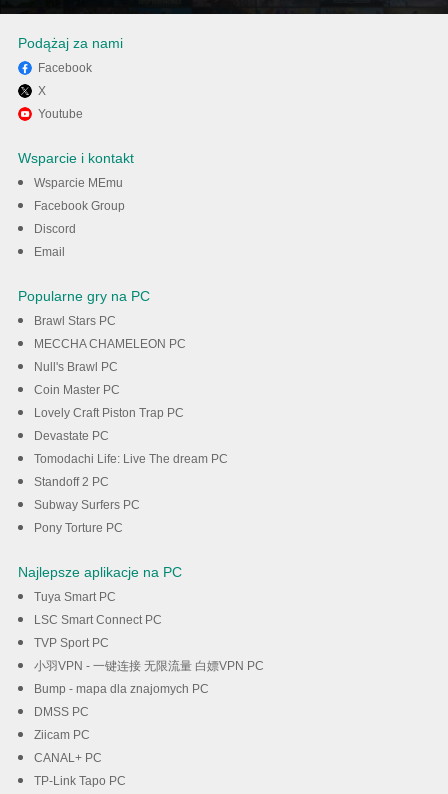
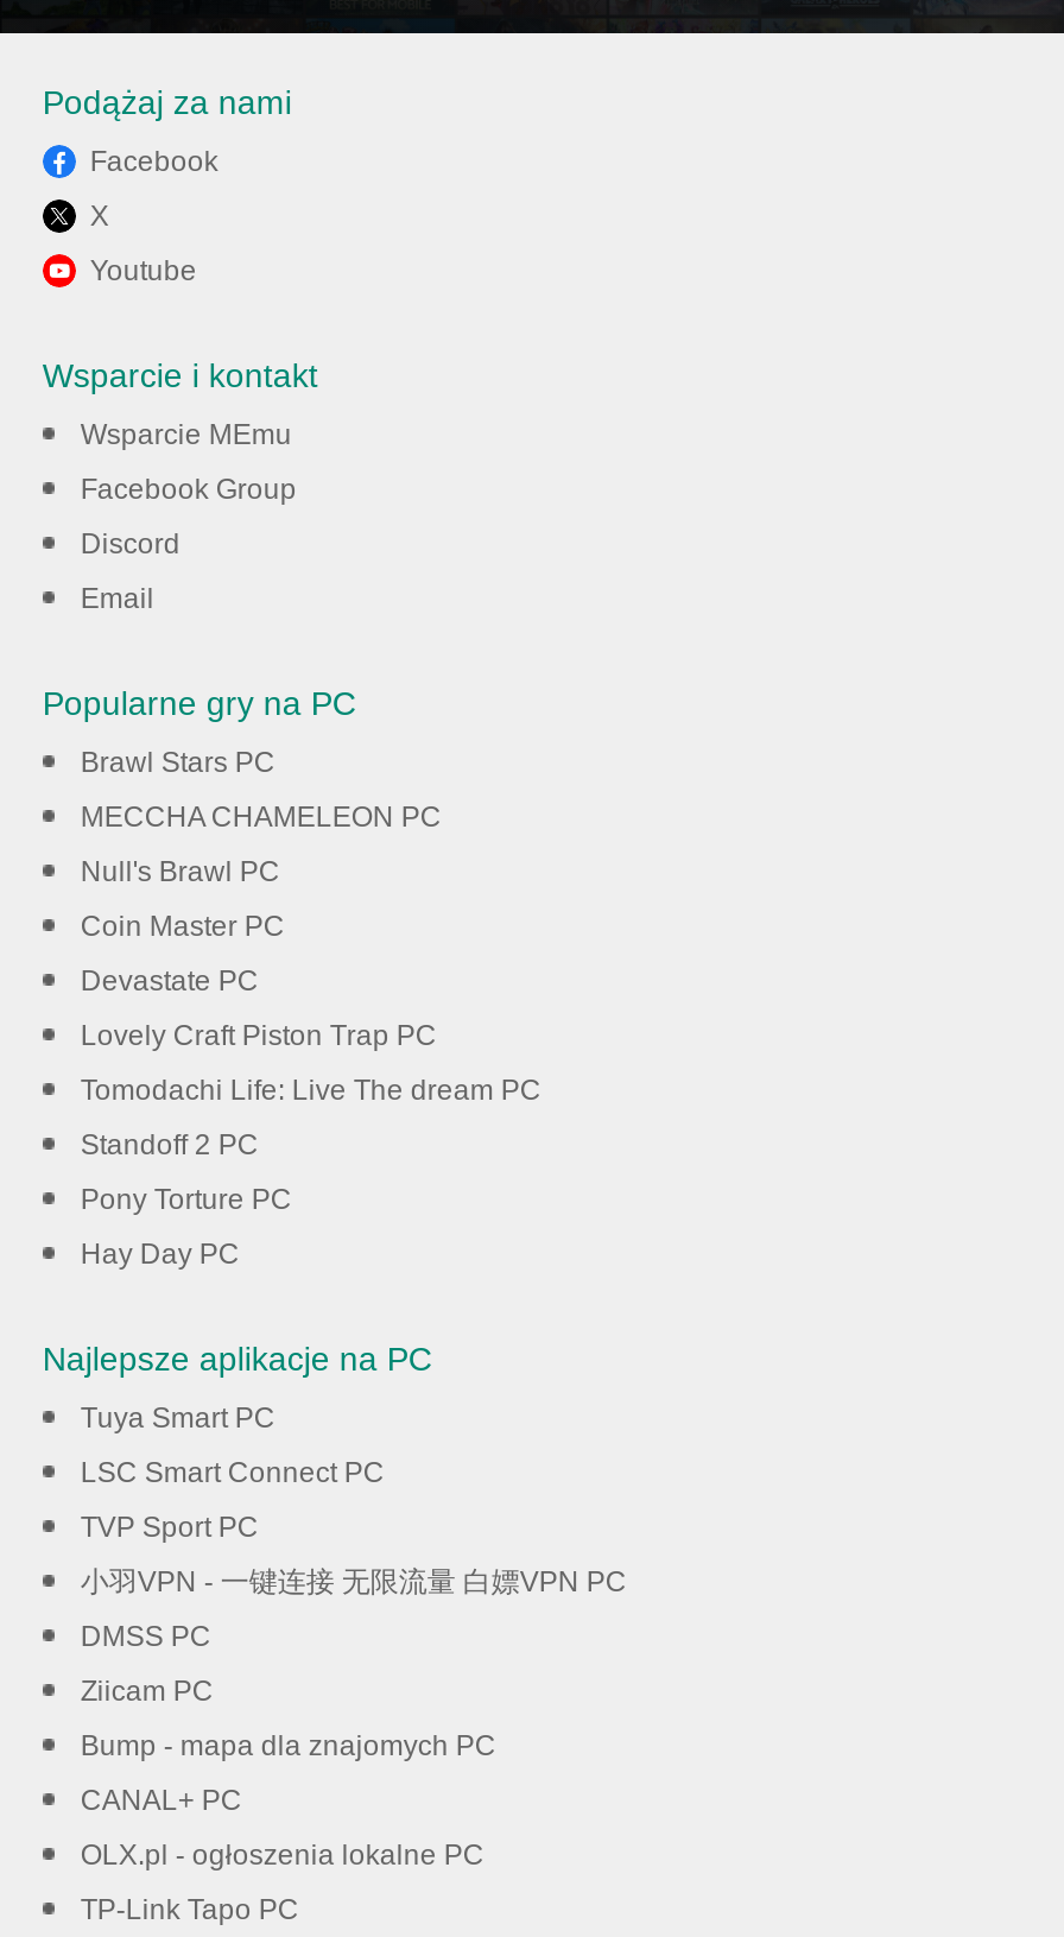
moved [34,429,109,443] -> [81,965,259,999]: Devastate PC
[34,498,140,512] Subway Surfers PC -> none
moved [34,521,123,535] -> [81,1184,292,1217]: Pony Torture PC
none -> [81,1238,240,1272] Hay Day PC
moved [34,682,209,696] -> [81,1730,496,1763]: Bump - mapa dla znajomych PC
moved [34,705,90,742] -> [81,1621,214,1709]: DMSS PC | Ziicam PC
none -> [81,1839,484,1873] OLX.pl - ogłoszenia lokalne PC

